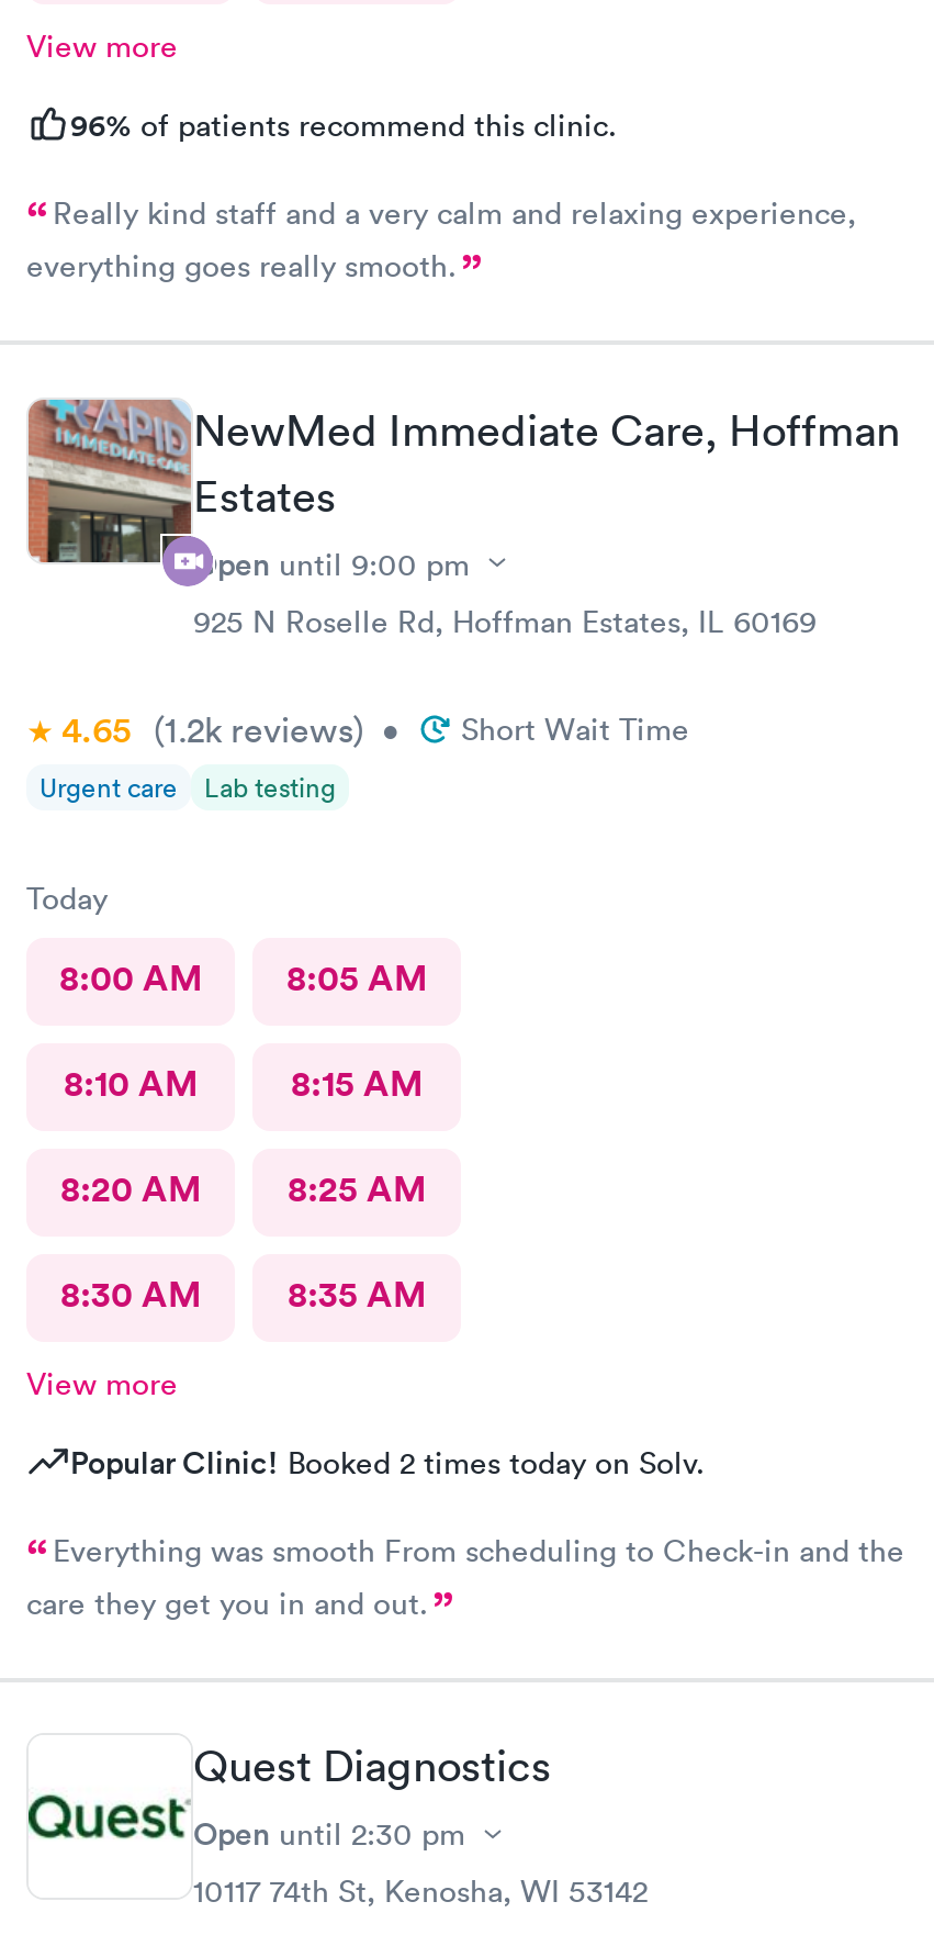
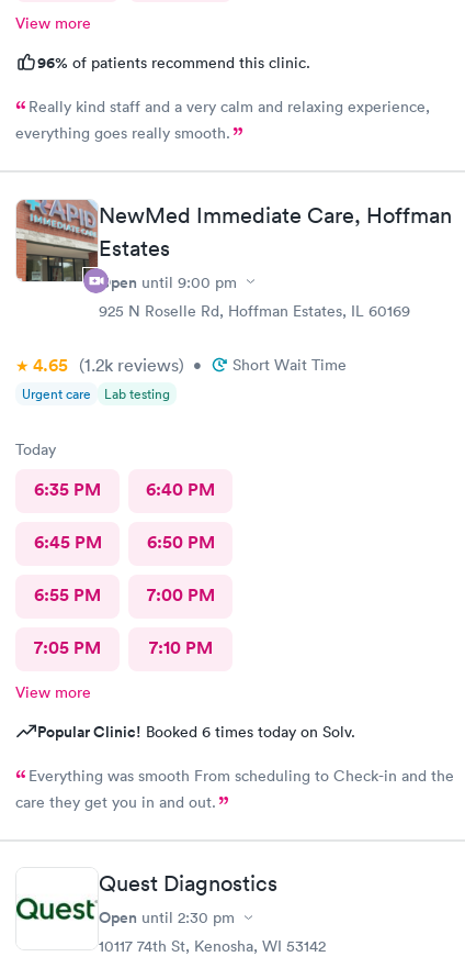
[59,954,427,1000] 8:00 AM | 8:05 AM -> [34,477,215,500] 6:35 PM | 6:40 PM
[64,1060,423,1106] 8:10 AM | 8:15 AM -> [33,530,214,553] 6:45 PM | 6:50 PM
[60,1165,426,1211] 8:20 AM | 8:25 AM -> [34,583,214,606] 6:55 PM | 7:00 PM
[60,1271,426,1317] 8:30 AM | 8:35 AM -> [34,636,212,659] 7:05 PM | 7:10 PM
[70,1440,705,1484] Popular Clinic! Booked 2 times today on Solv. -> [37,720,355,742] Popular Clinic! Booked 6 times today on Solv.

